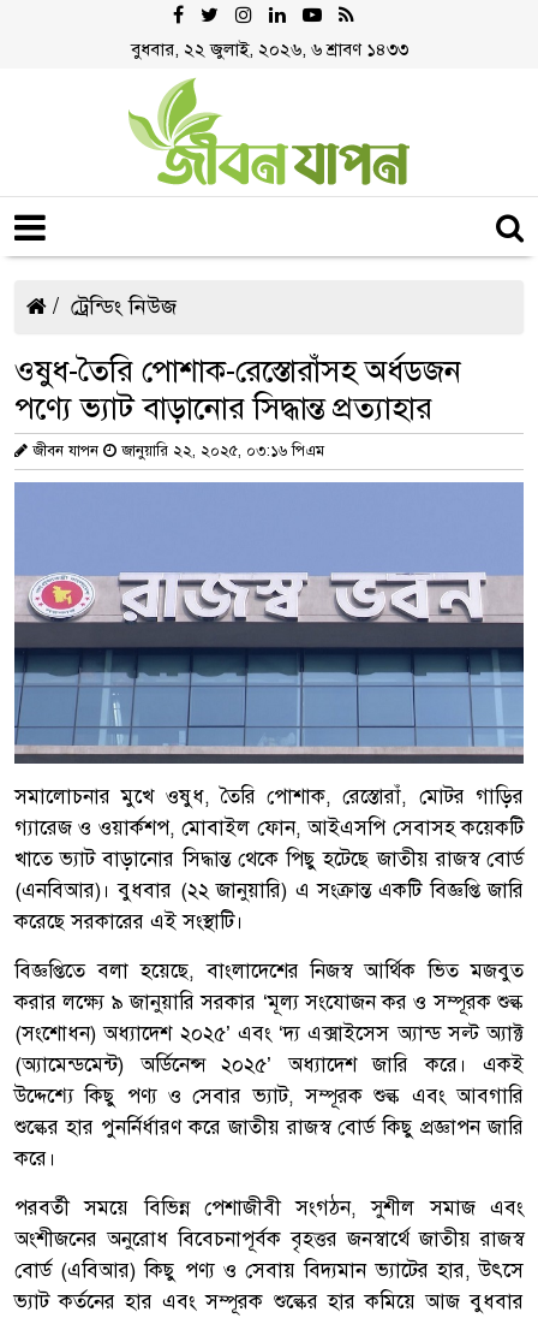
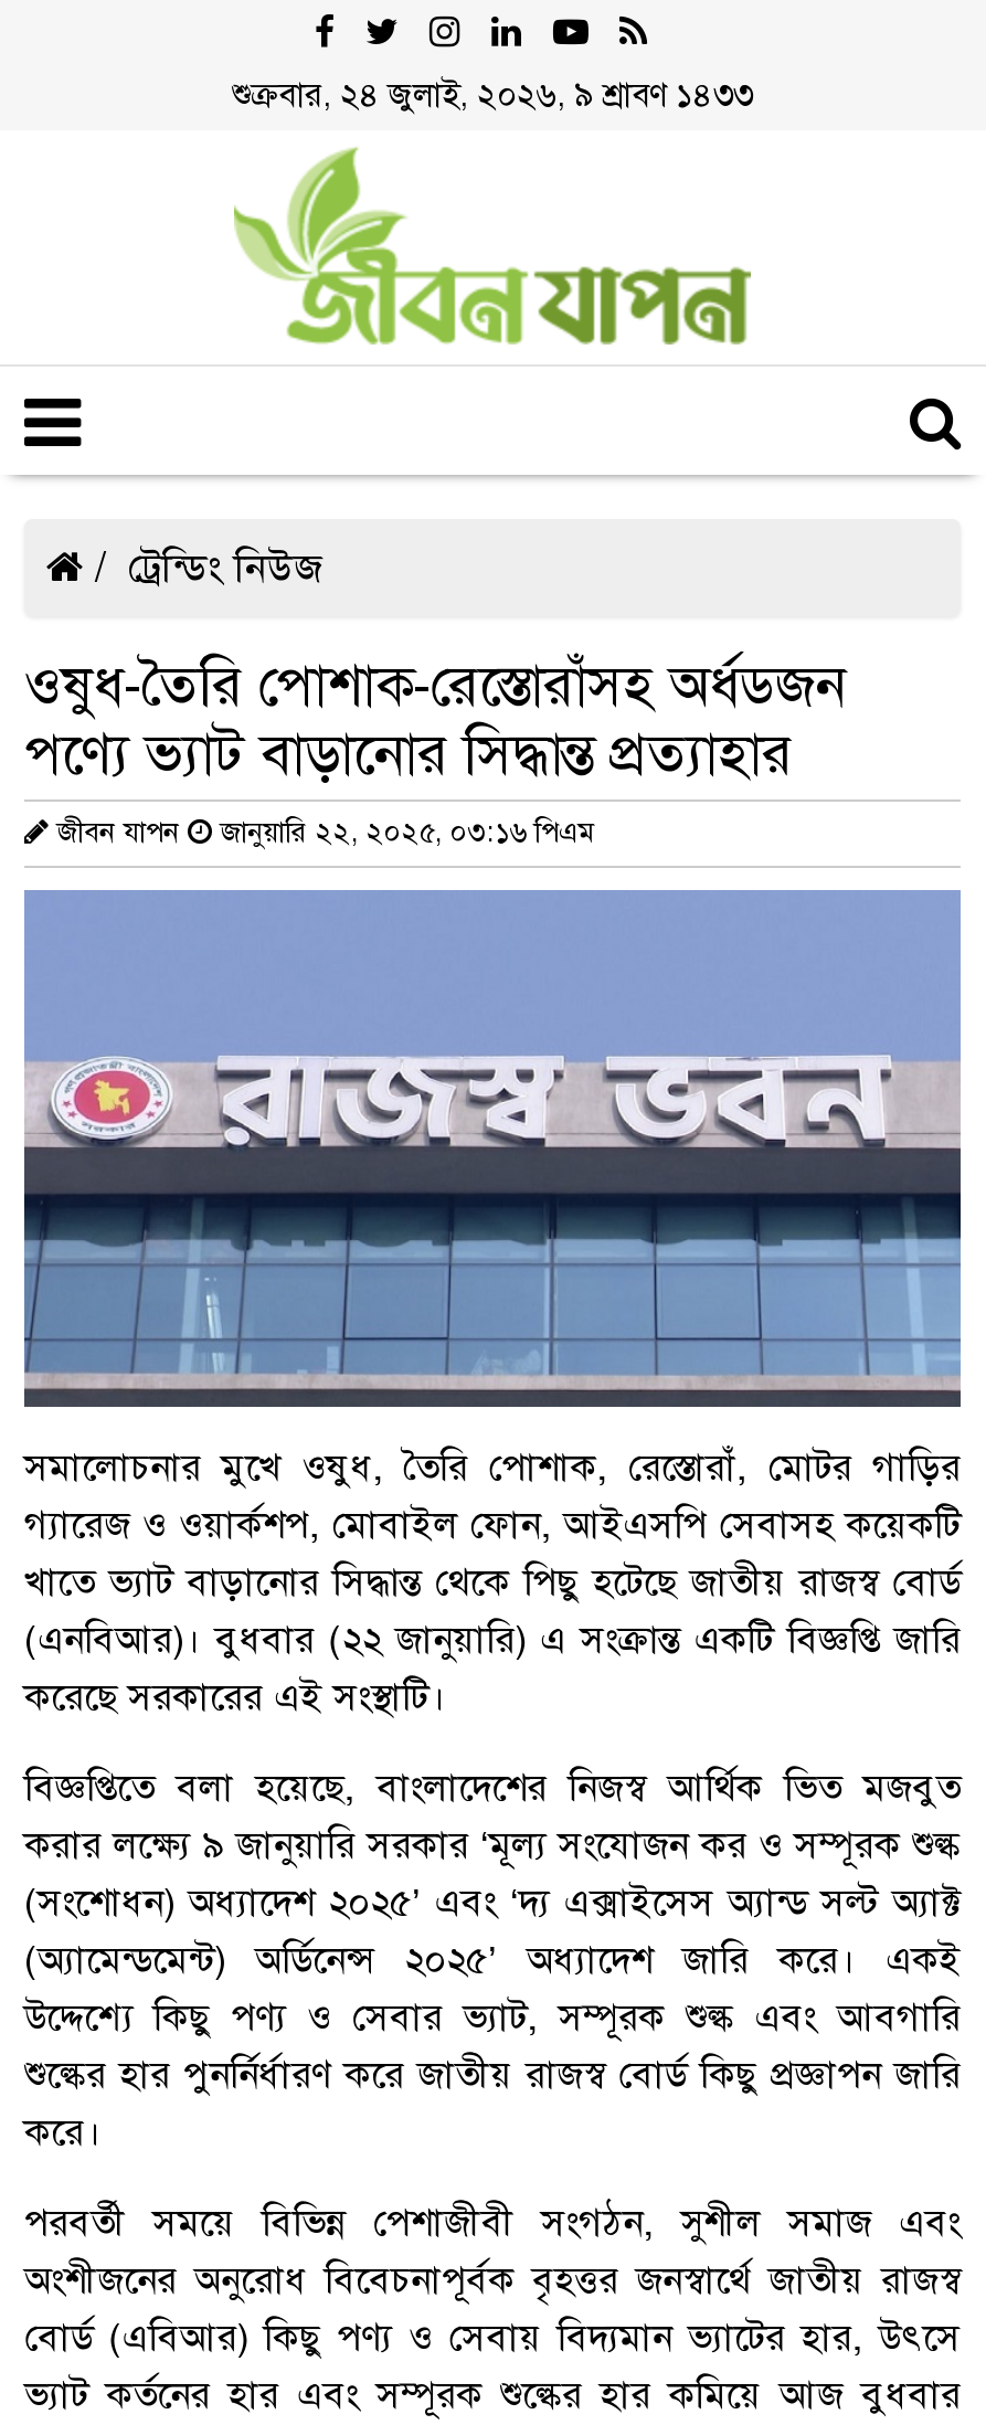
[130,38,408,60] বুধবার, ২২ জুলাই, ২০২৬, ৬ শ্রাবণ ১৪৩৩ -> [232,75,753,115] শুক্রবার, ২৪ জুলাই, ২০২৬, ৯ শ্রাবণ ১৪৩৩

